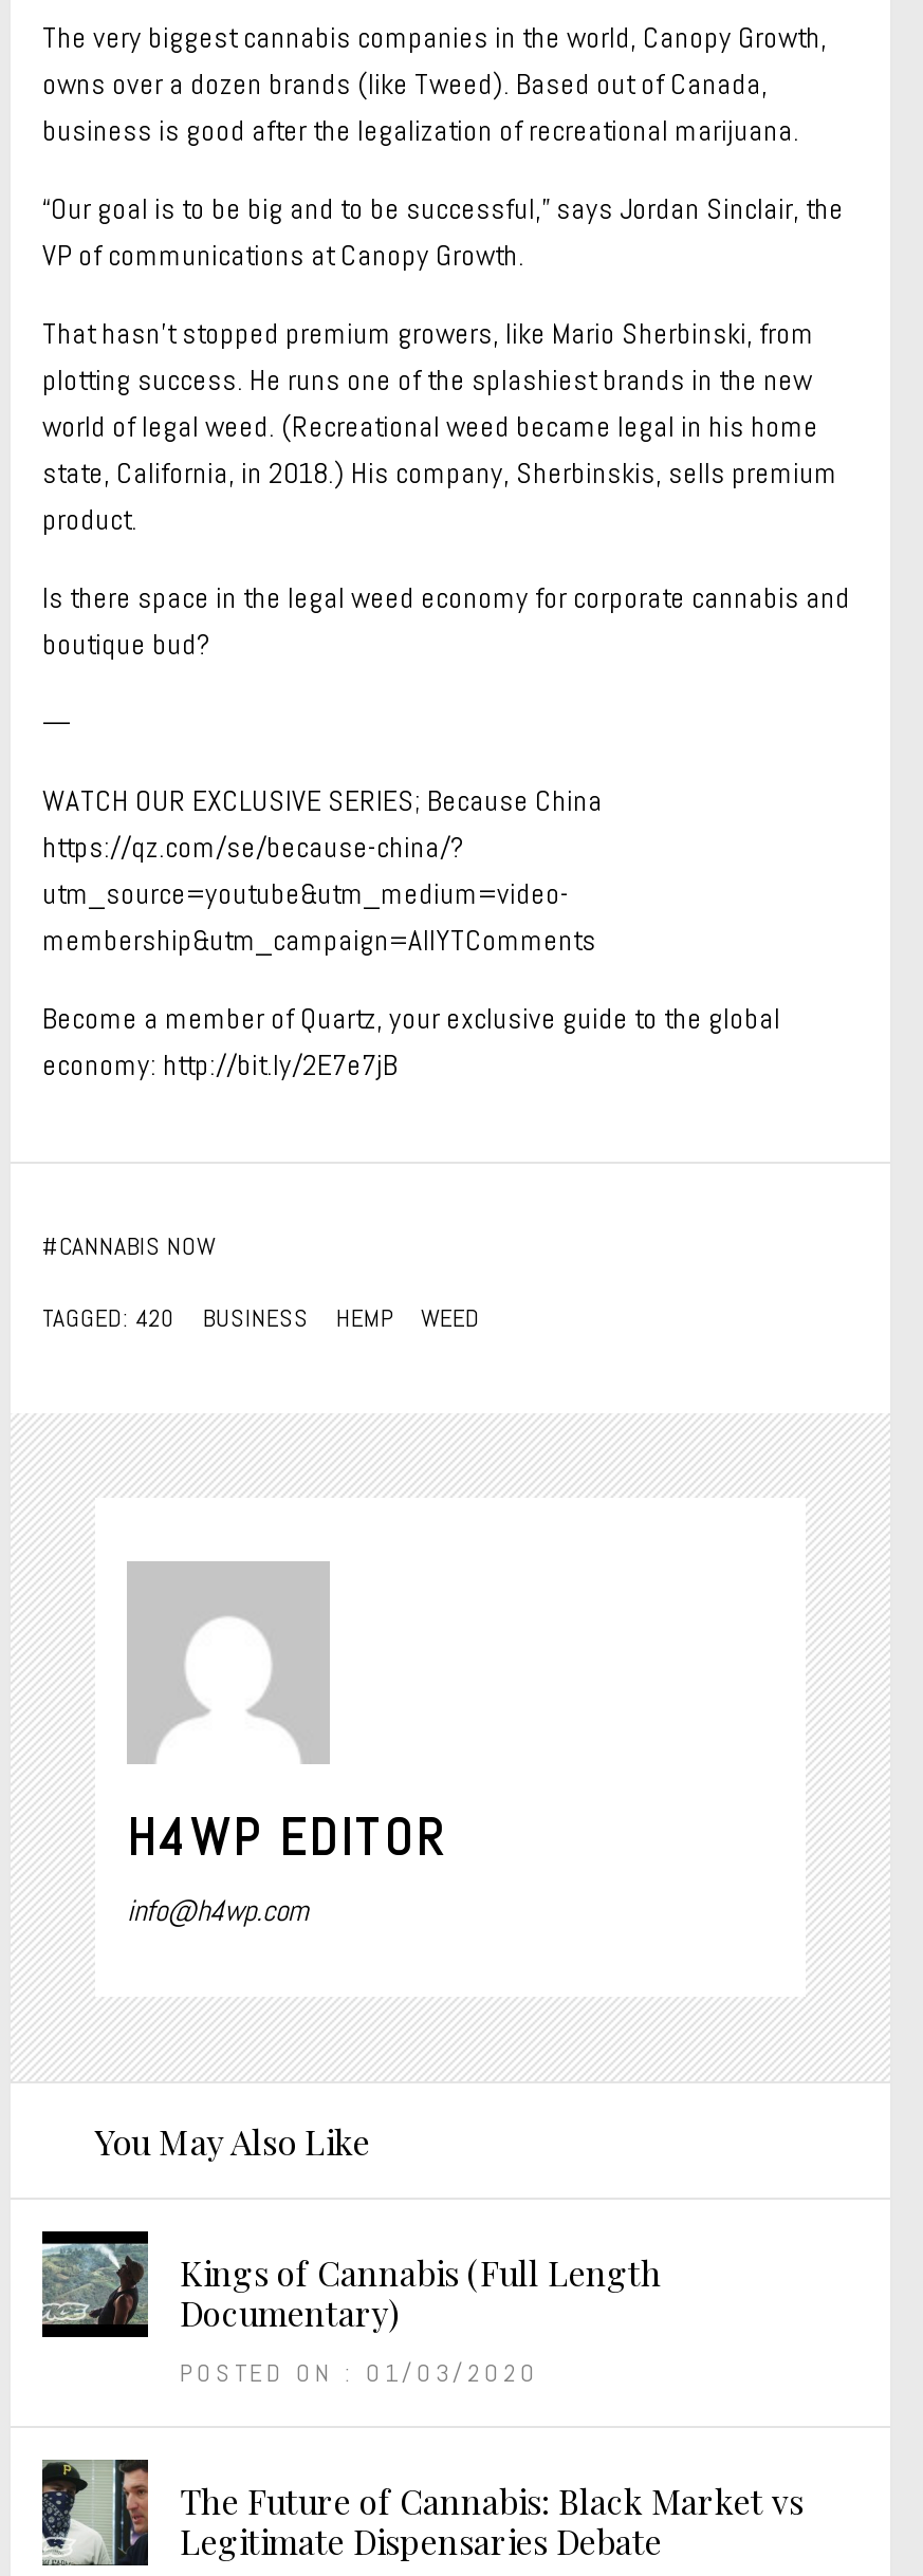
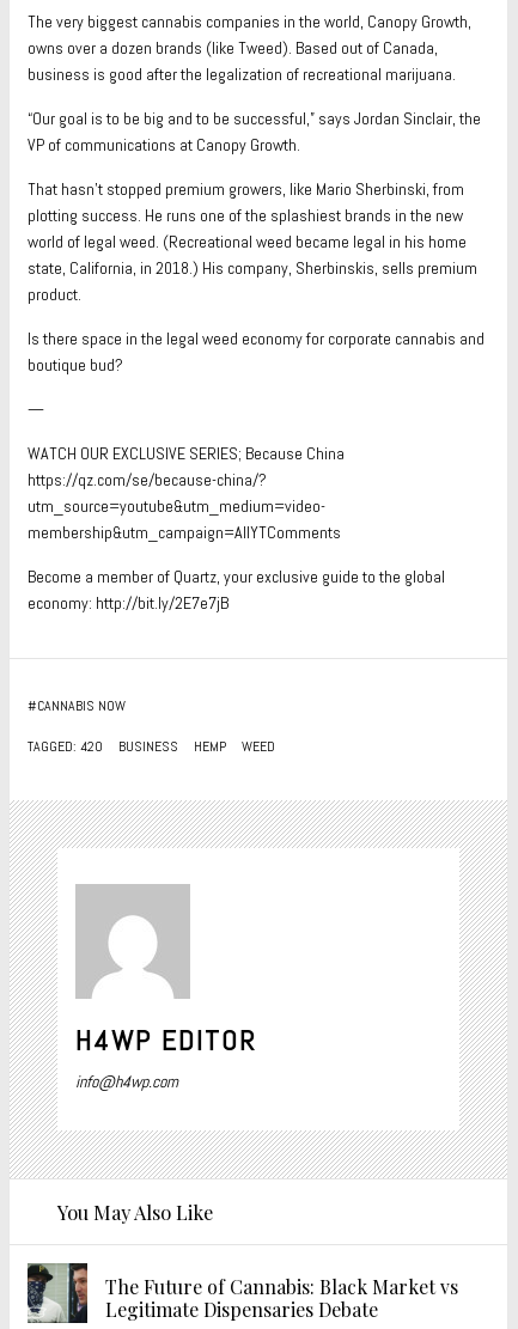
[40,2229,662,2391] [image] | Kings of Cannabis (Full Length | Documentary) | POSTED ON : 01/03/2020 -> none

